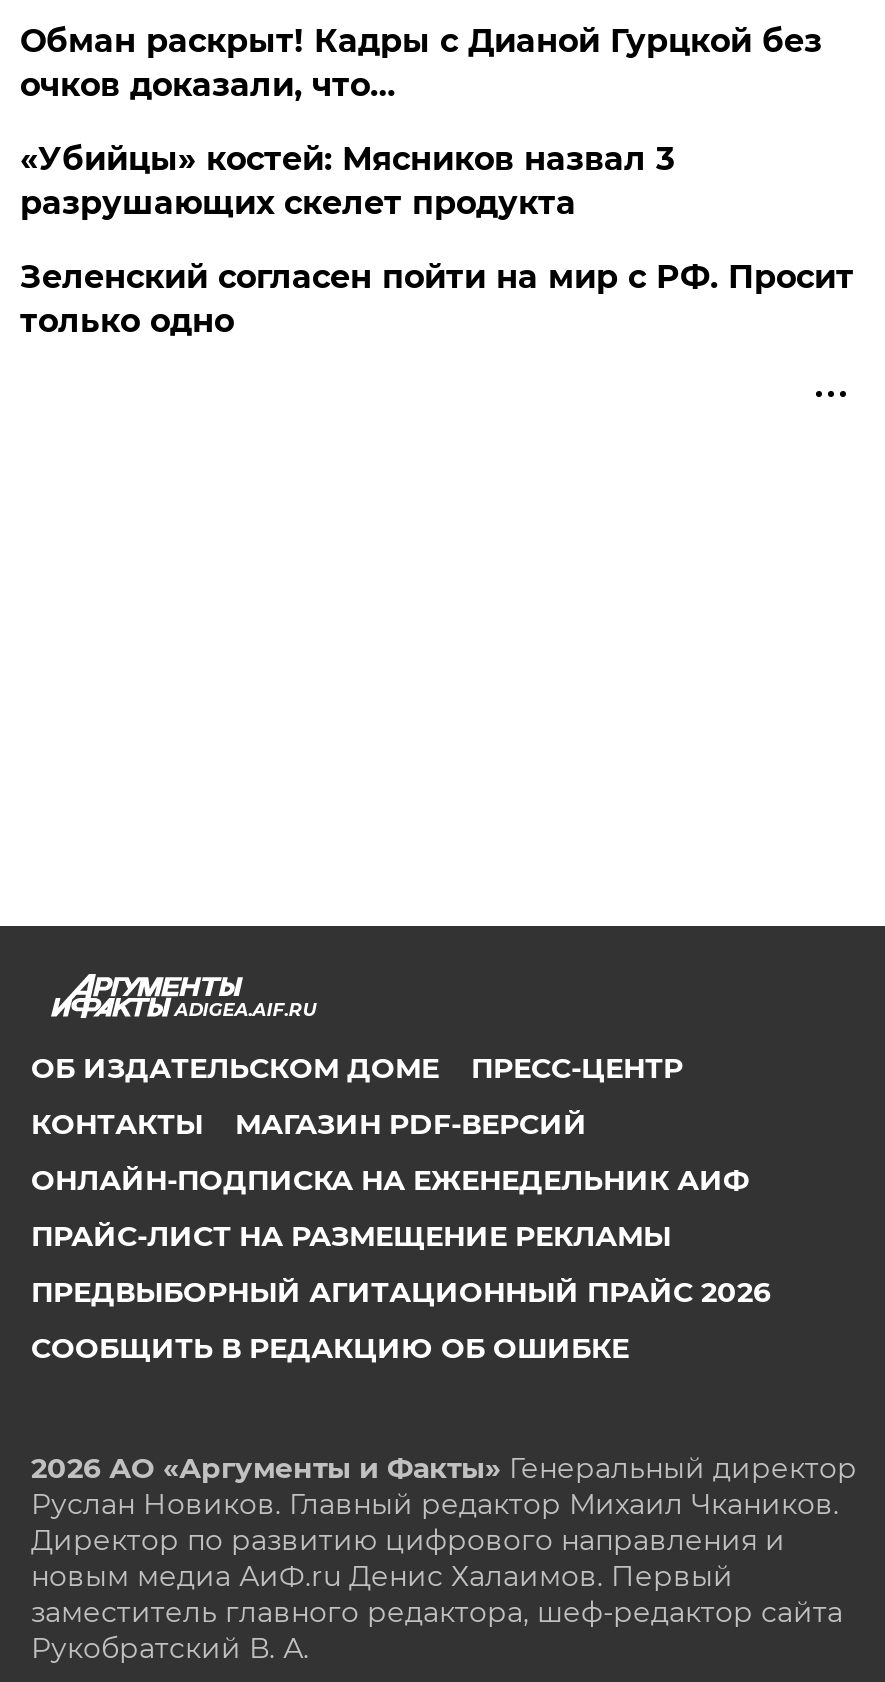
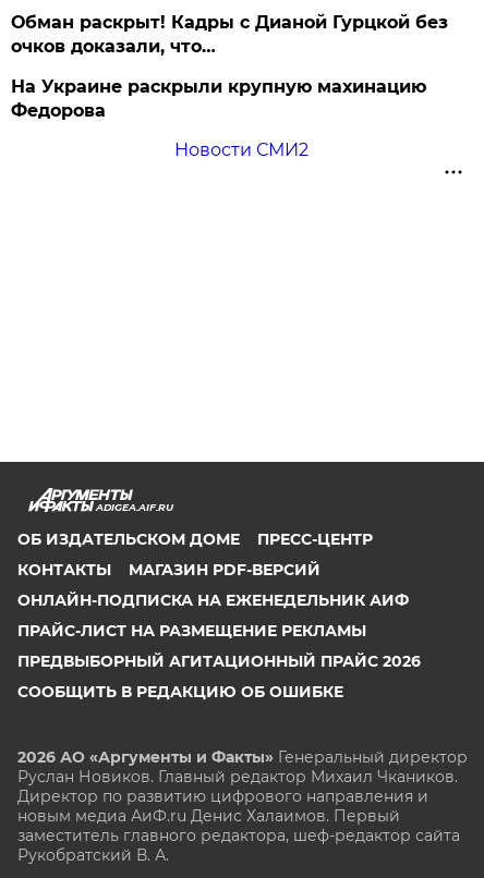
[20,140,674,222] «Убийцы» костей: Мясников назвал 3 | разрушающих скелет продукта -> [11,76,427,121] На Украине раскрыли крупную махинацию | Федорова
[20,258,854,340] Зеленский согласен пойти на мир с РФ. Просит | только одно -> [174,139,308,160] Новости СМИ2

